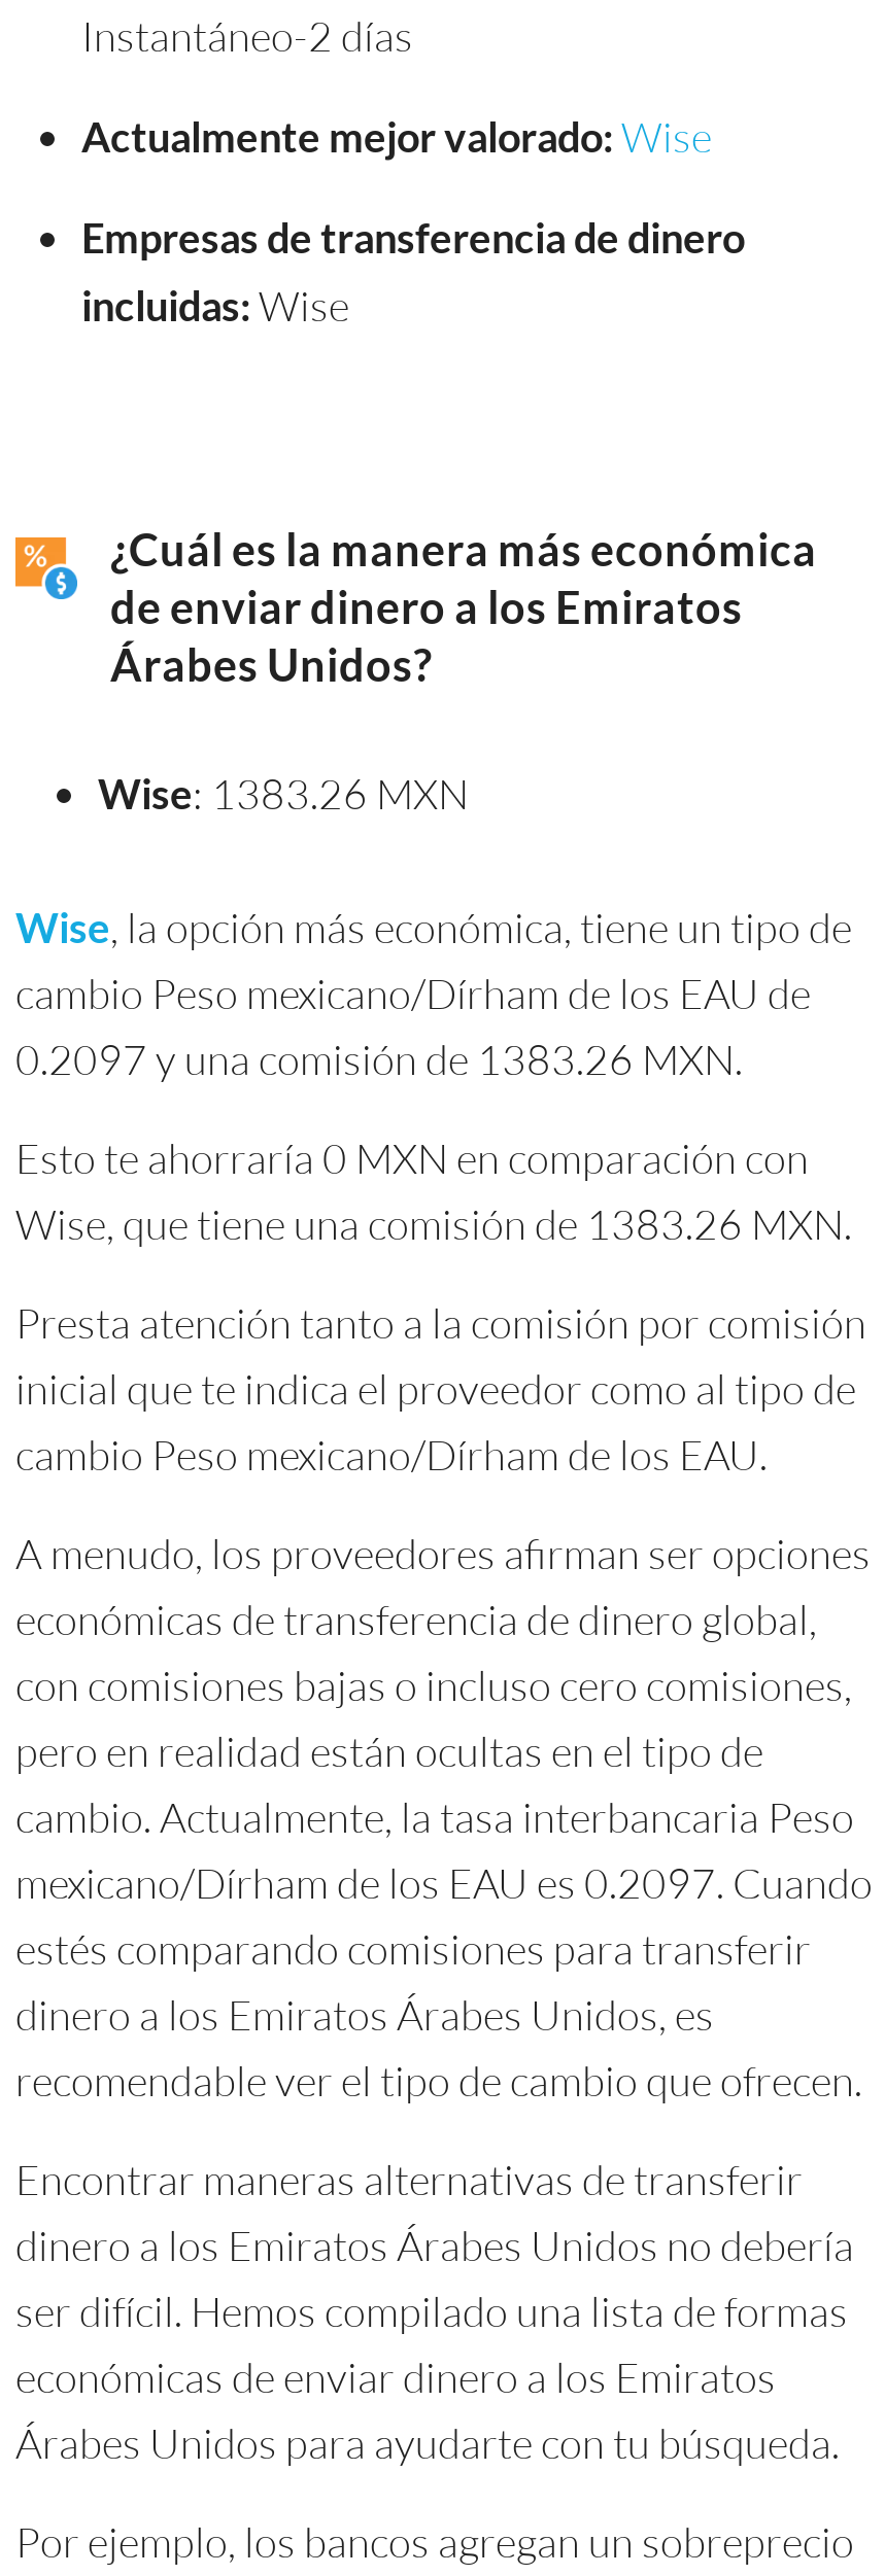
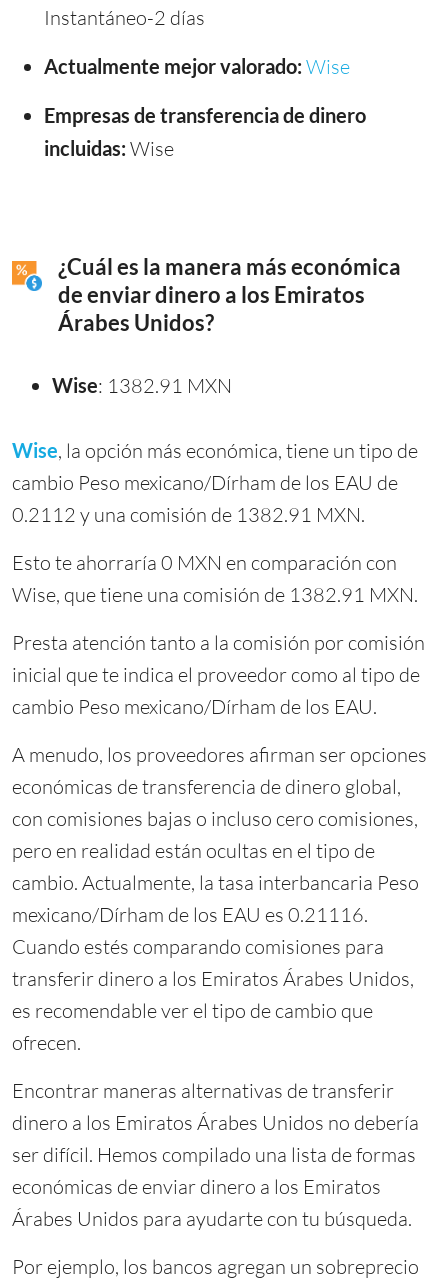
[98,768,469,819] Wise: 1383.26 MXN -> [52,373,232,398] Wise: 1382.91 MXN
[15,1033,743,1085] 0.2097 y una comisión de 1383.26 MXN. -> [12,502,365,527] 0.2112 y una comisión de 1382.91 MXN.
[15,1198,852,1250] Wise, que tiene una comisión de 1383.26 MXN. -> [12,582,418,607] Wise, que tiene una comisión de 1382.91 MXN.
[15,1857,873,2106] mexicano/Dírham de los EAU es 0.2097. Cuando | estés comparando comisiones para transferir | dinero a los Emiratos Árabes Unidos, es | recomendable ver el tipo de cambio que ofrecen. -> [12,902,414,1055] mexicano/Dírham de los EAU es 0.21116. | Cuando estés comparando comisiones para | transferir dinero a los Emiratos Árabes Unidos, | es recomendable ver el tipo de cambio que | ofrecen.

